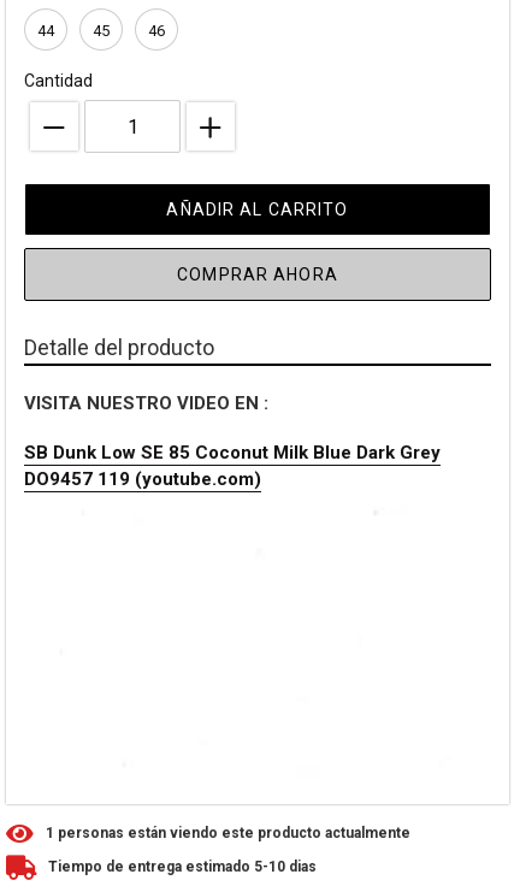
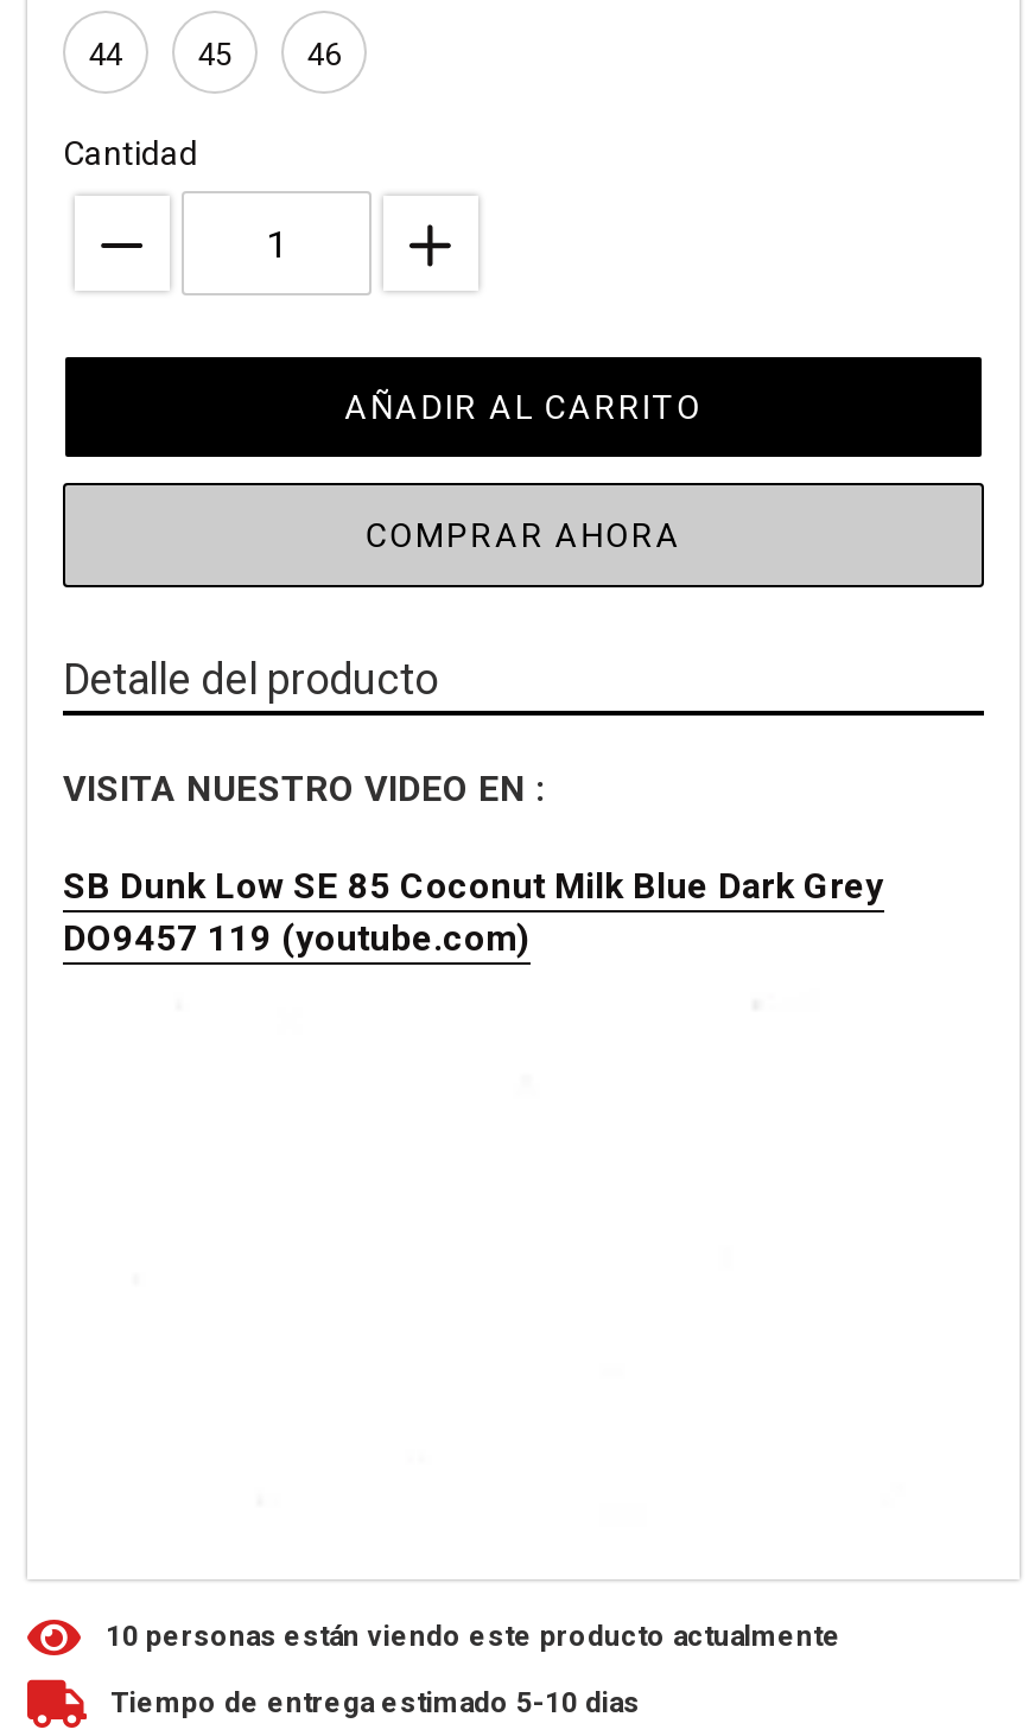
[46,825,410,842] 1 personas están viendo este producto actualmente -> [106,1620,842,1654] 1 0 personas están viendo este producto actualmente

